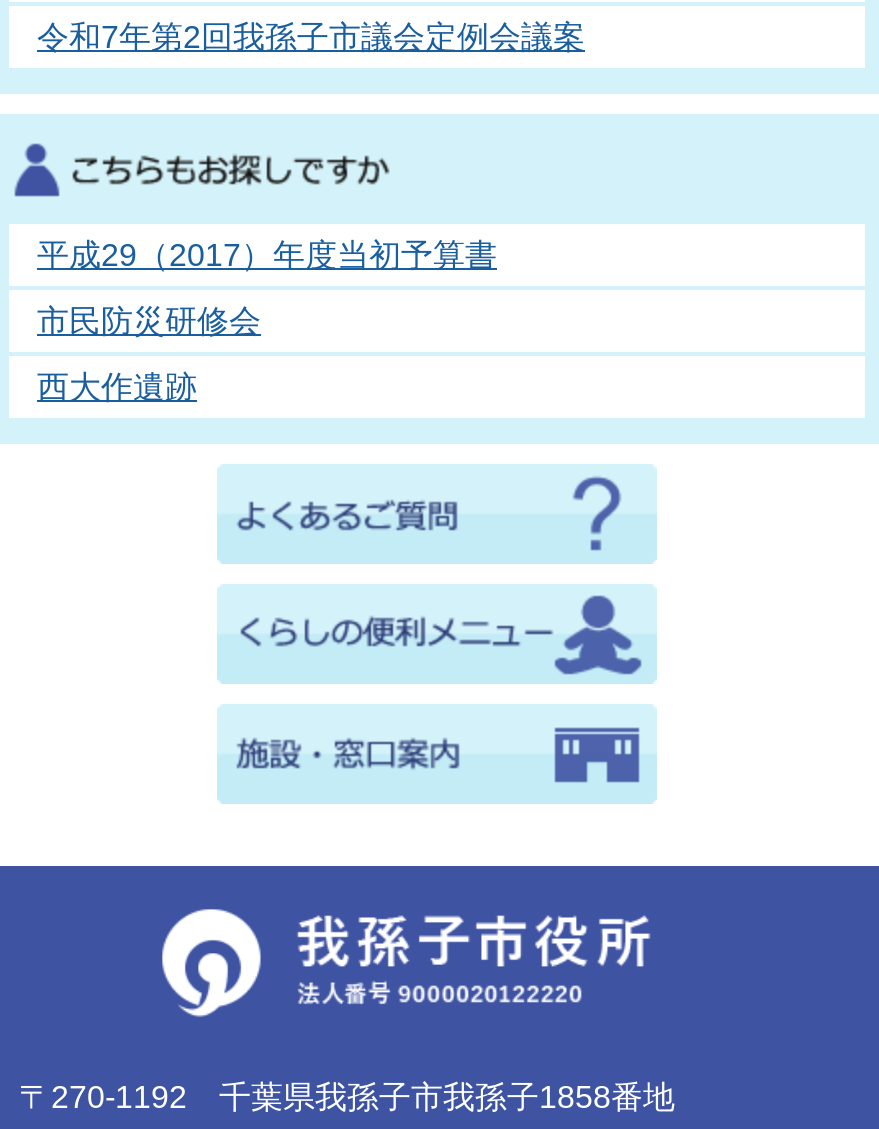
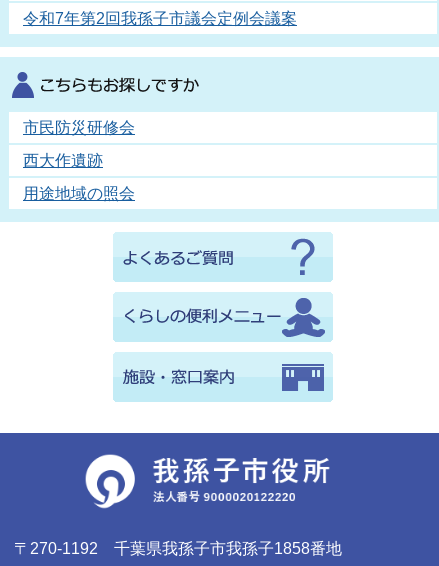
[37,238,497,272] 平成29（2017）年度当初予算書 -> none
moved [37,304,261,404] -> [23,119,135,169]: 市民防災研修会 | 西大作遺跡
none -> [23,185,135,202] 用途地域の照会

